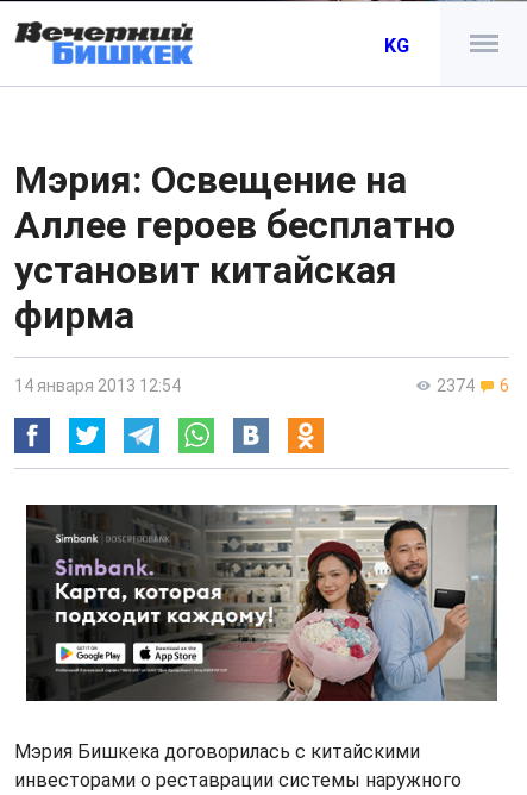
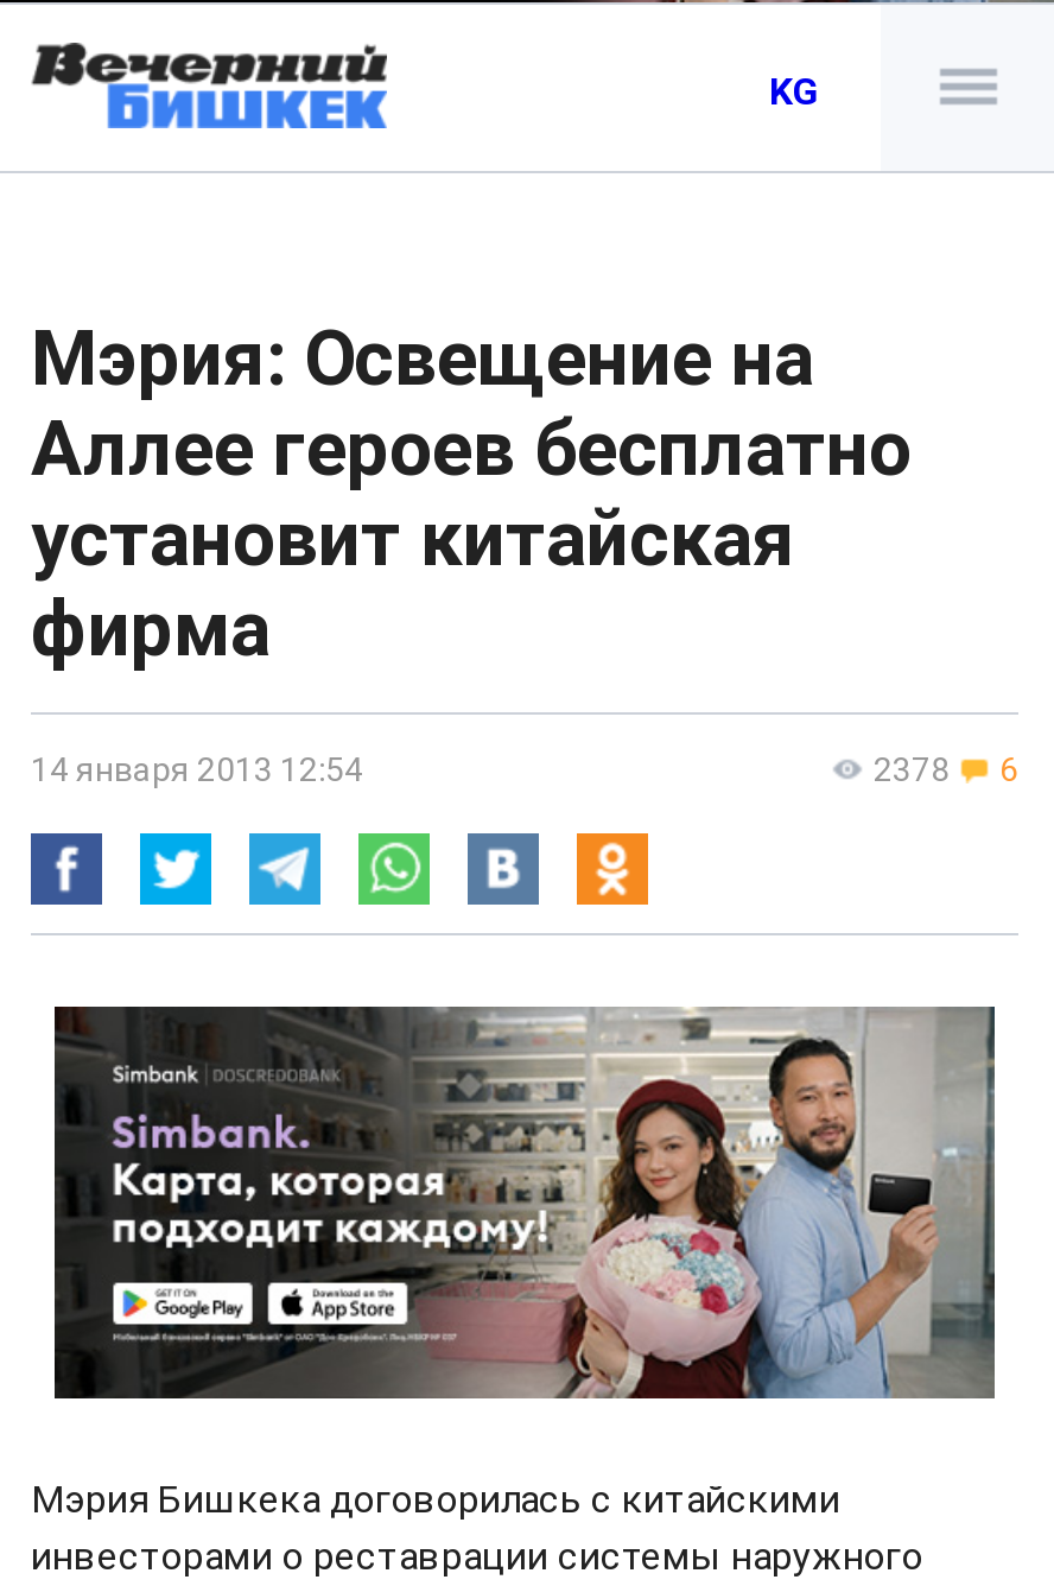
[433,376,509,395] 2374 6 -> [866,750,1018,788] 2378 6

